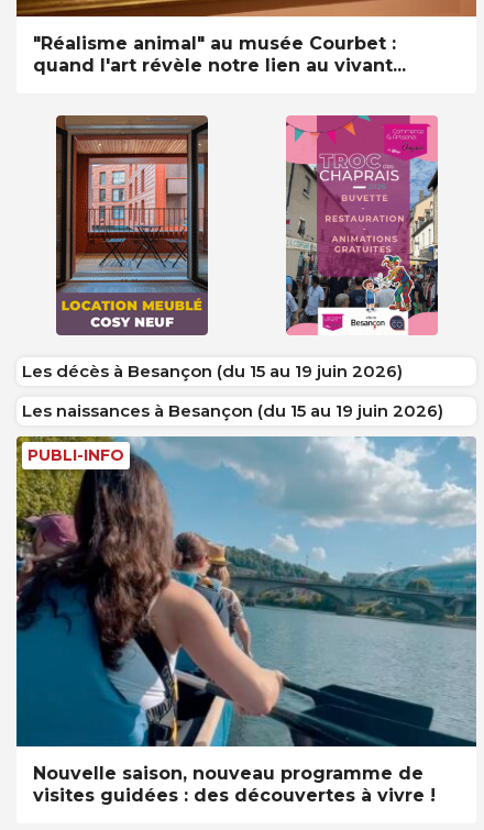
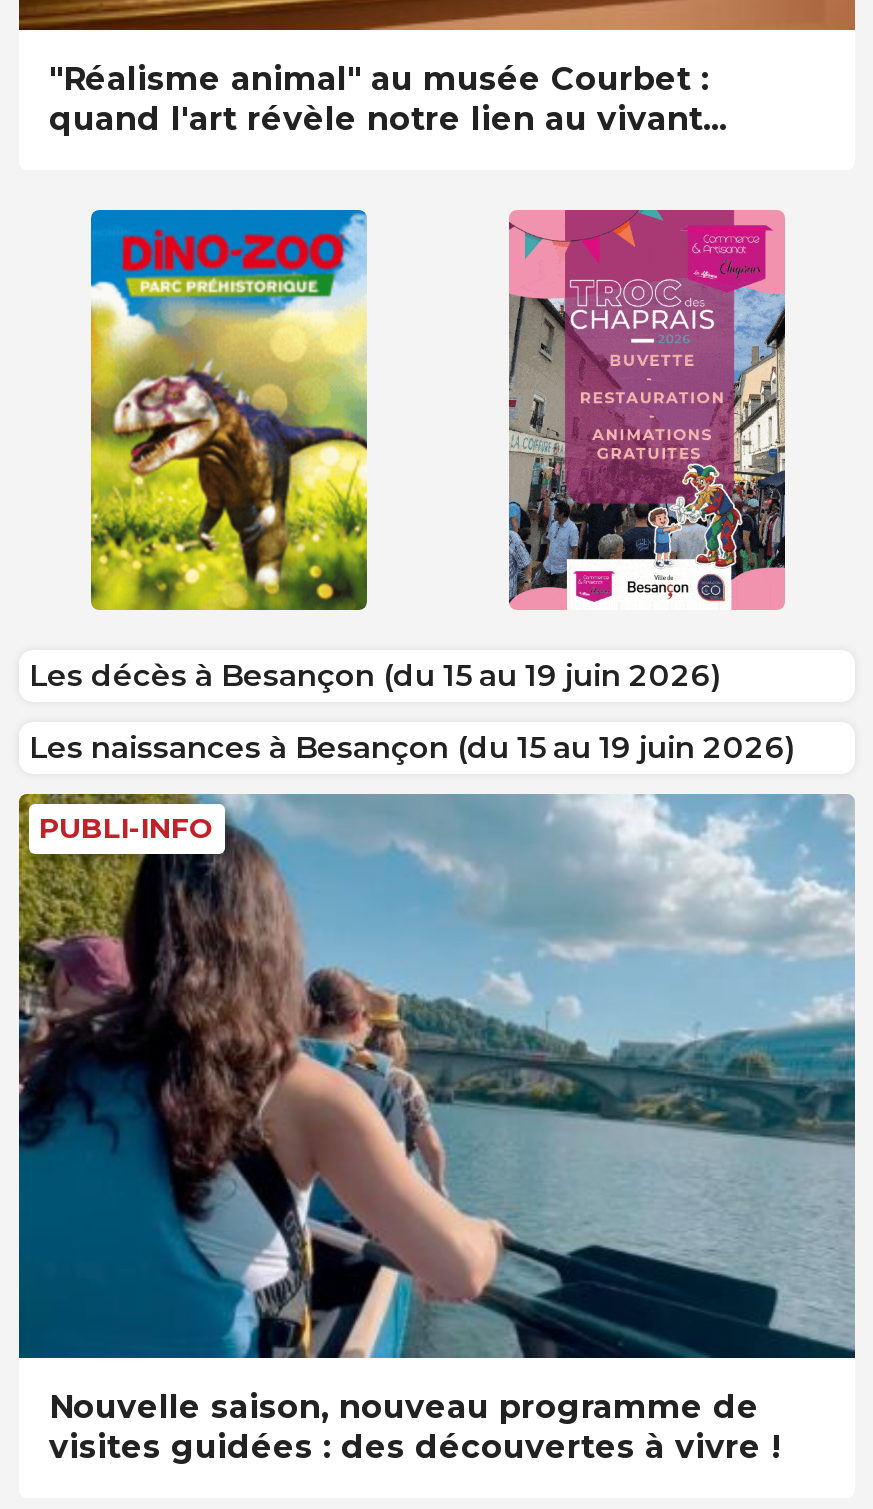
[55,114,209,336] [image] -> [89,208,369,612] [image]

